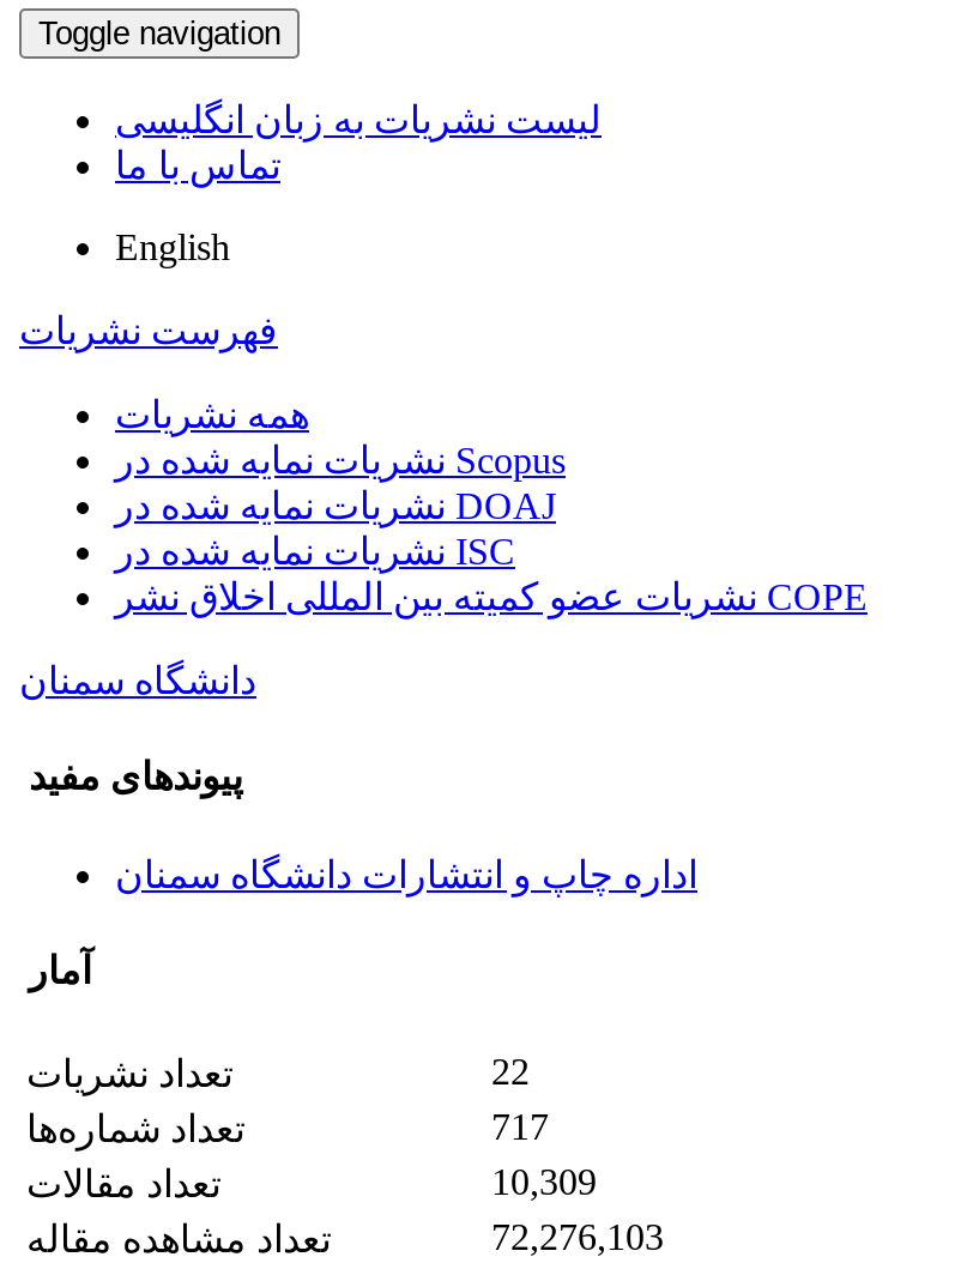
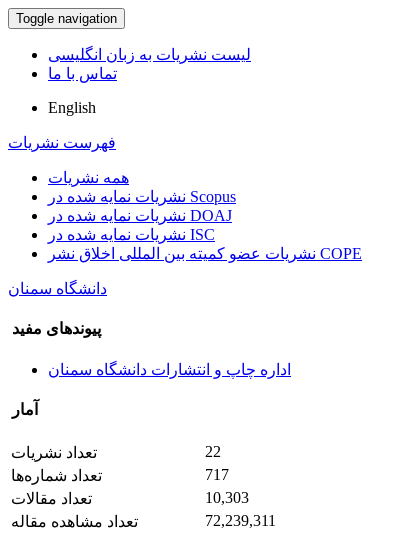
[491,1161,597,1202] 10,309 -> [205,489,249,506] 10,303
[491,1217,664,1257] 72,276,103 -> [205,512,276,529] 72,239,311

